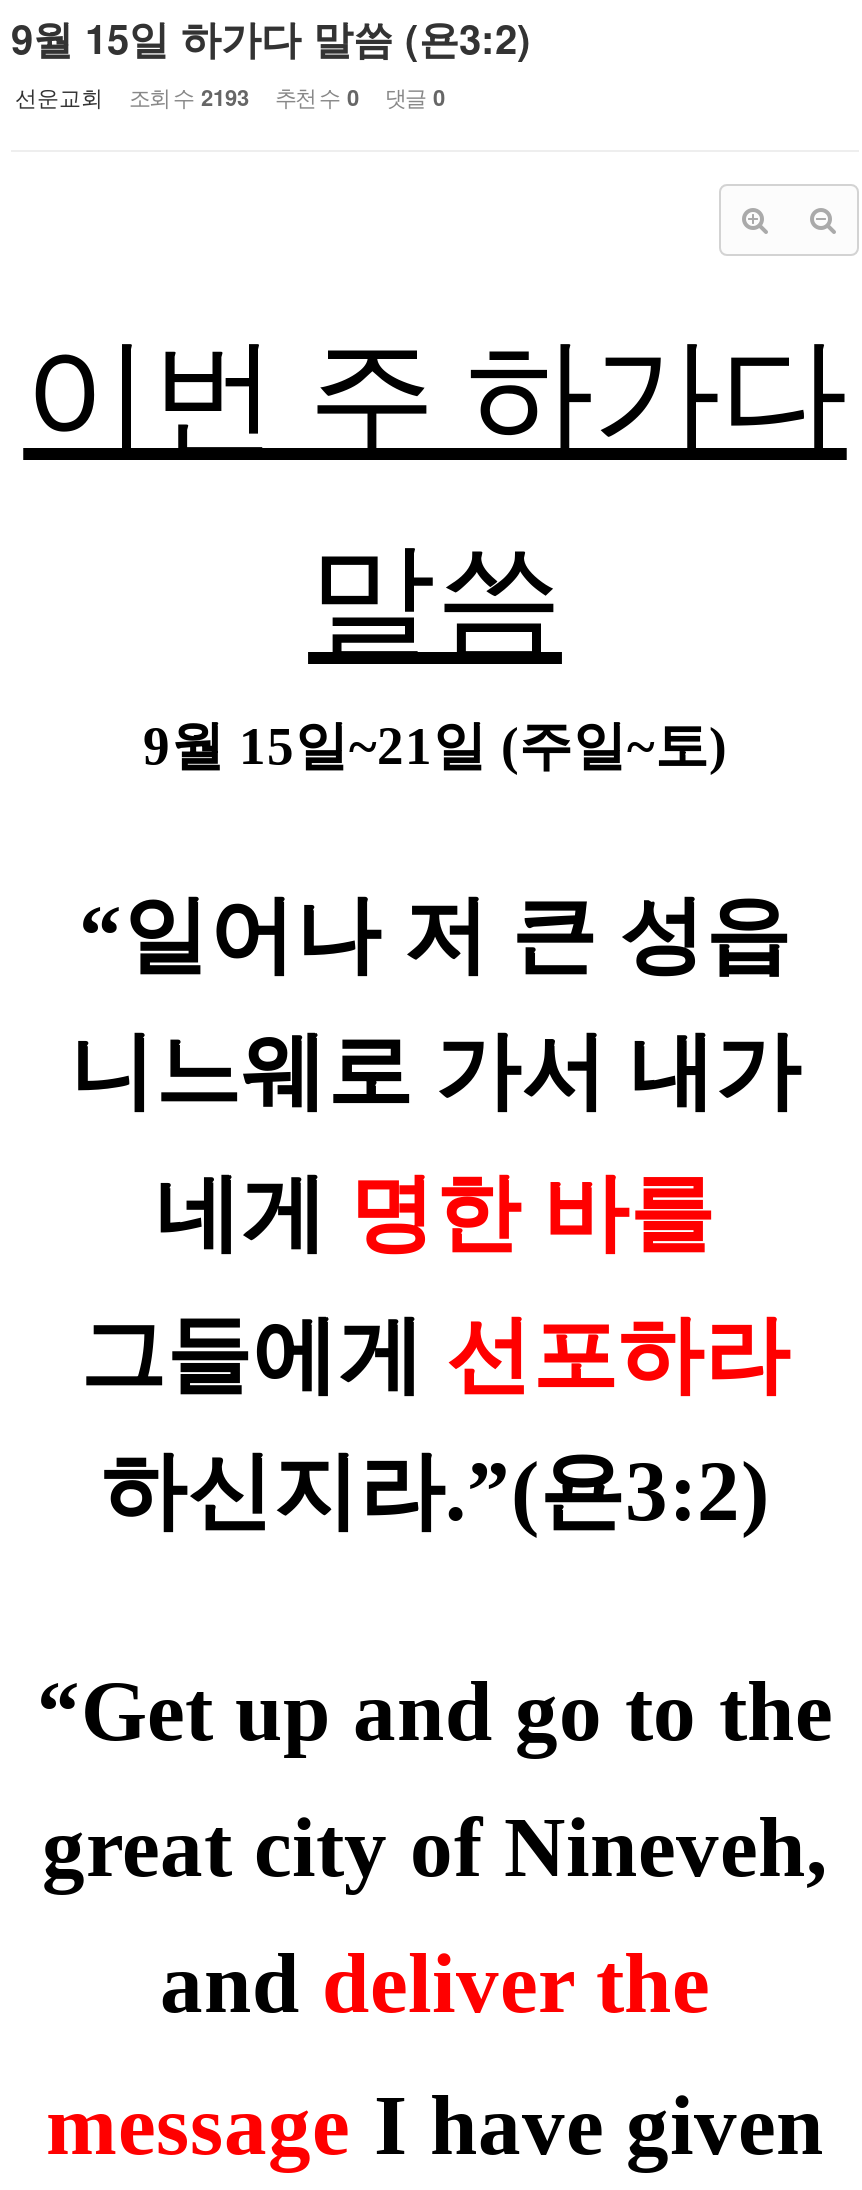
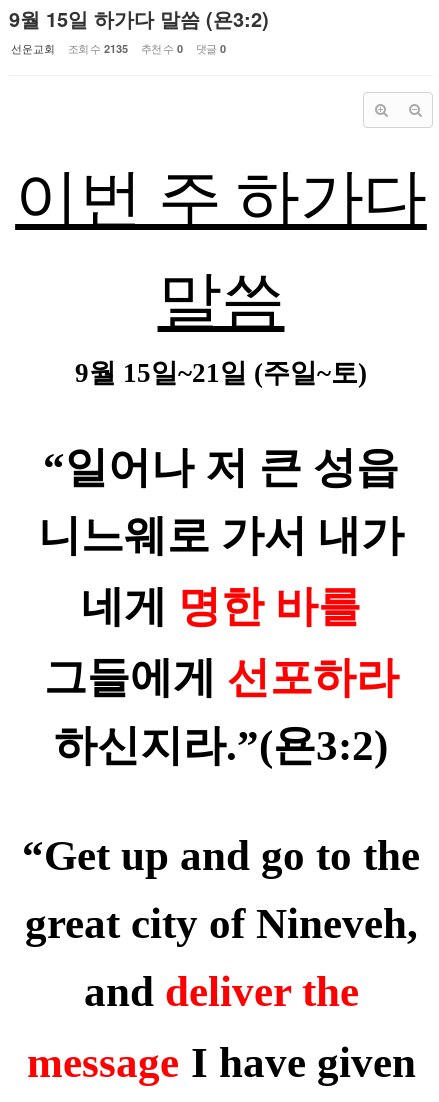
[15,80,445,112] 선운교회 조회 수 2193 추천 수 0 댓글 0 -> [11,40,226,56] 선운교회 조회 수 2135 추천 수 0 댓글 0

